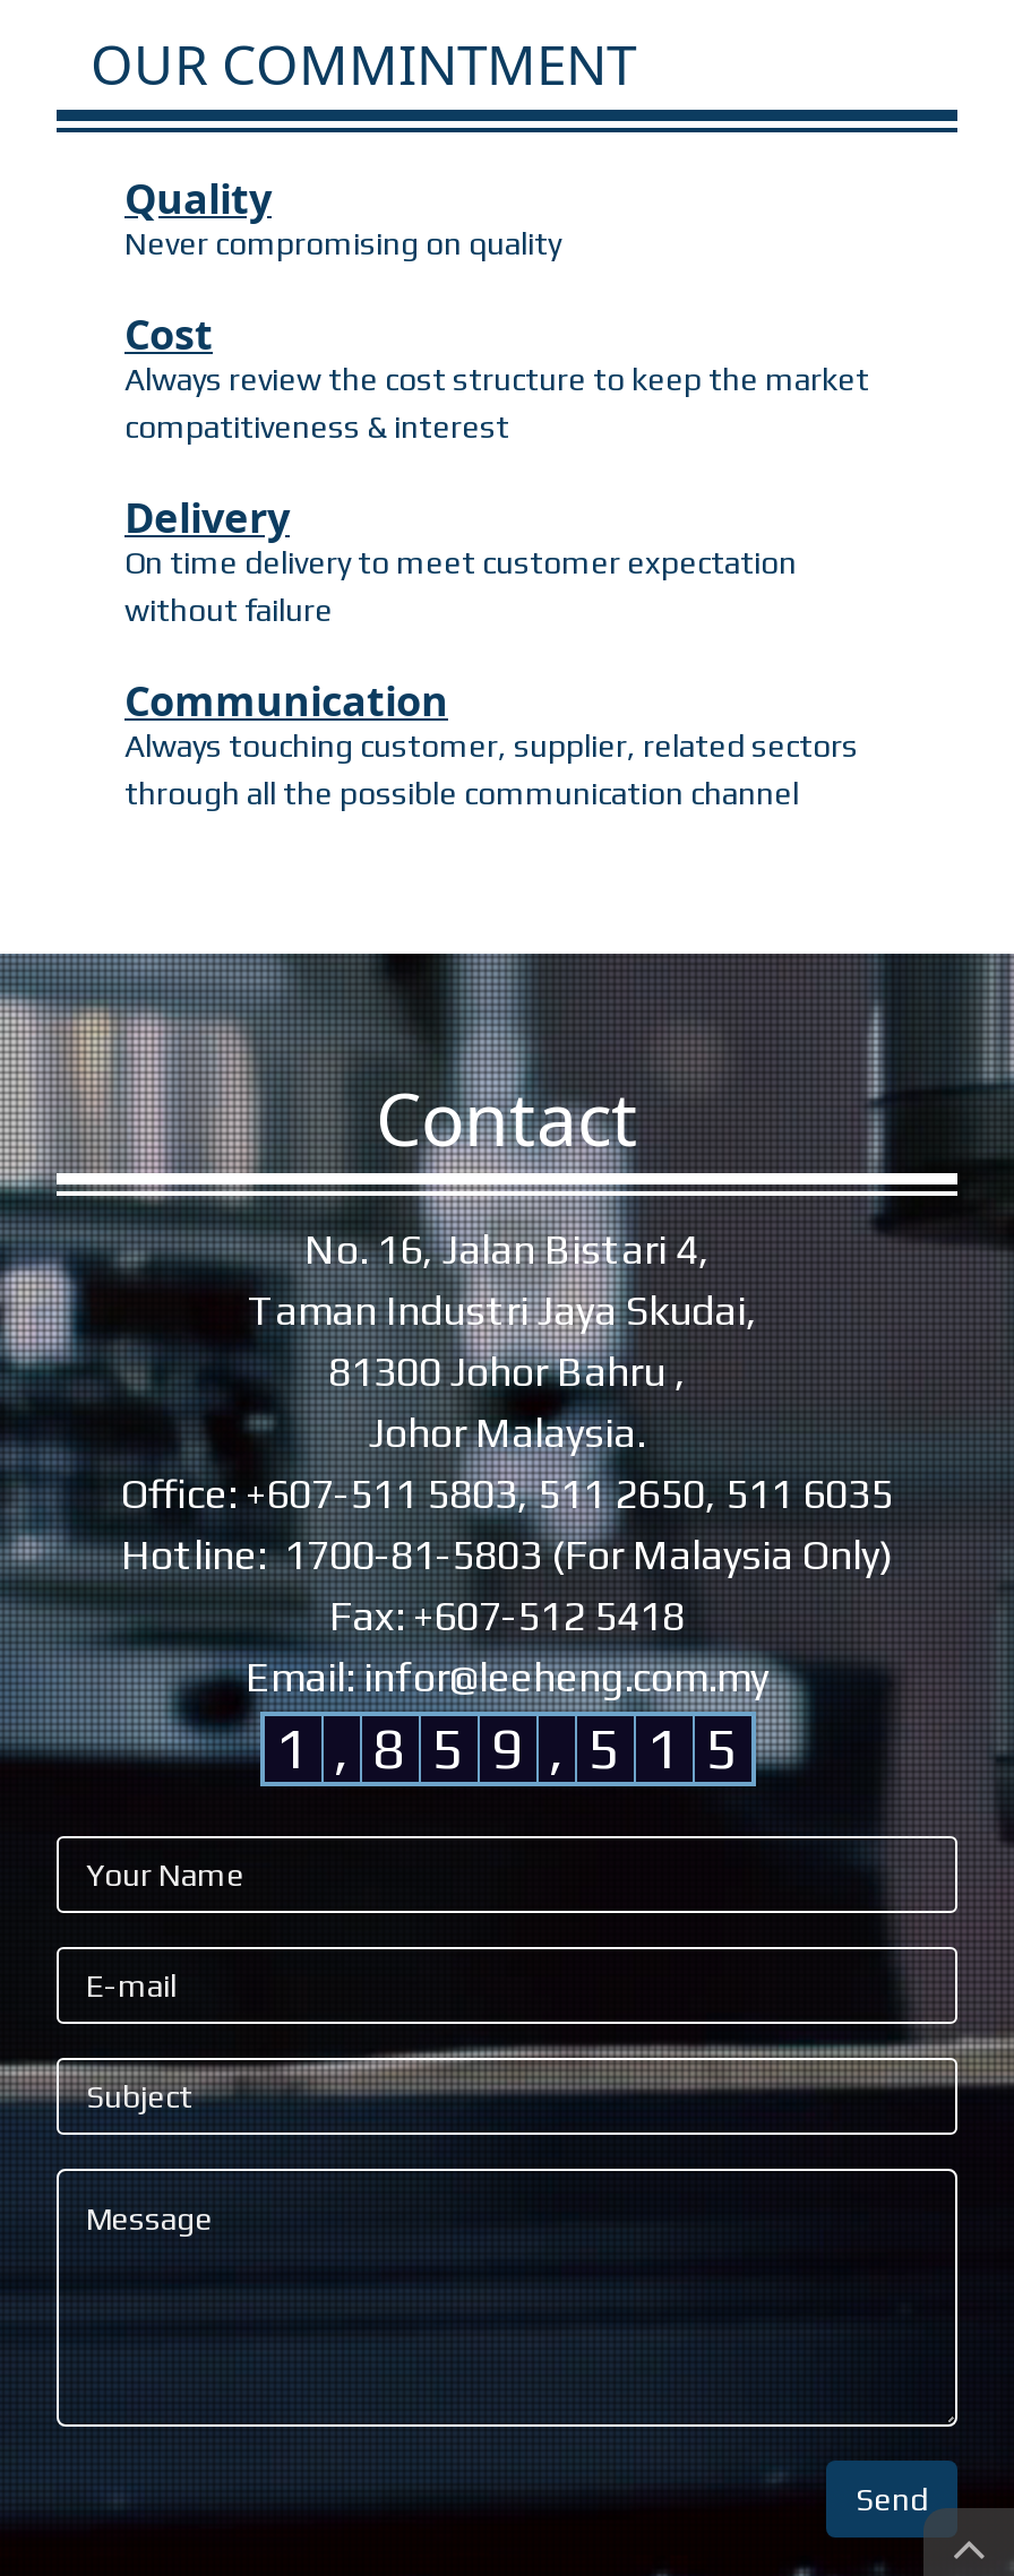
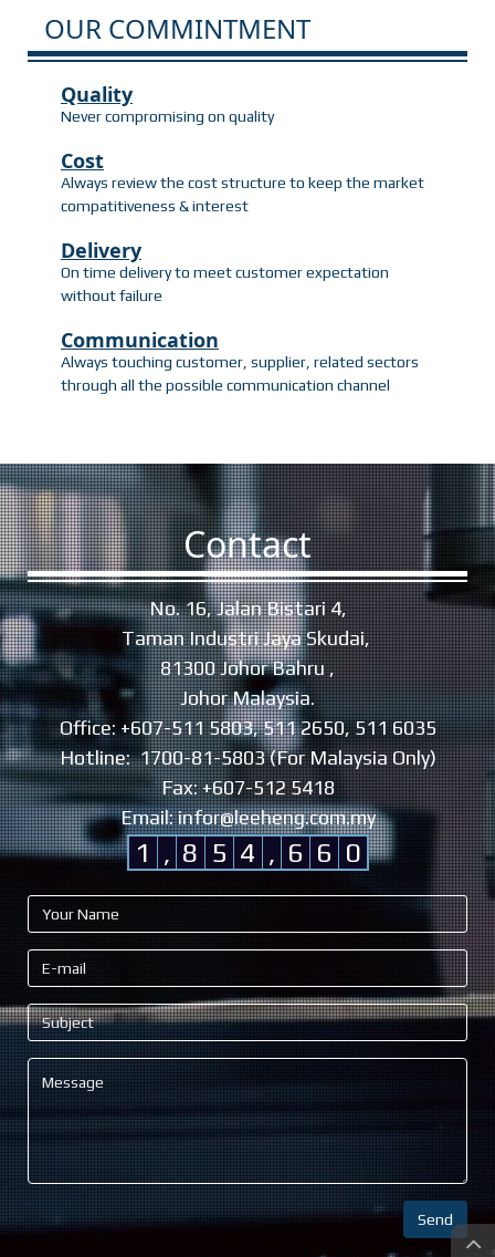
[275,1716,739,1781] 1 , 8 5 9 , 5 1 5 -> [134,836,361,868] 1 , 8 5 4 , 6 6 0

